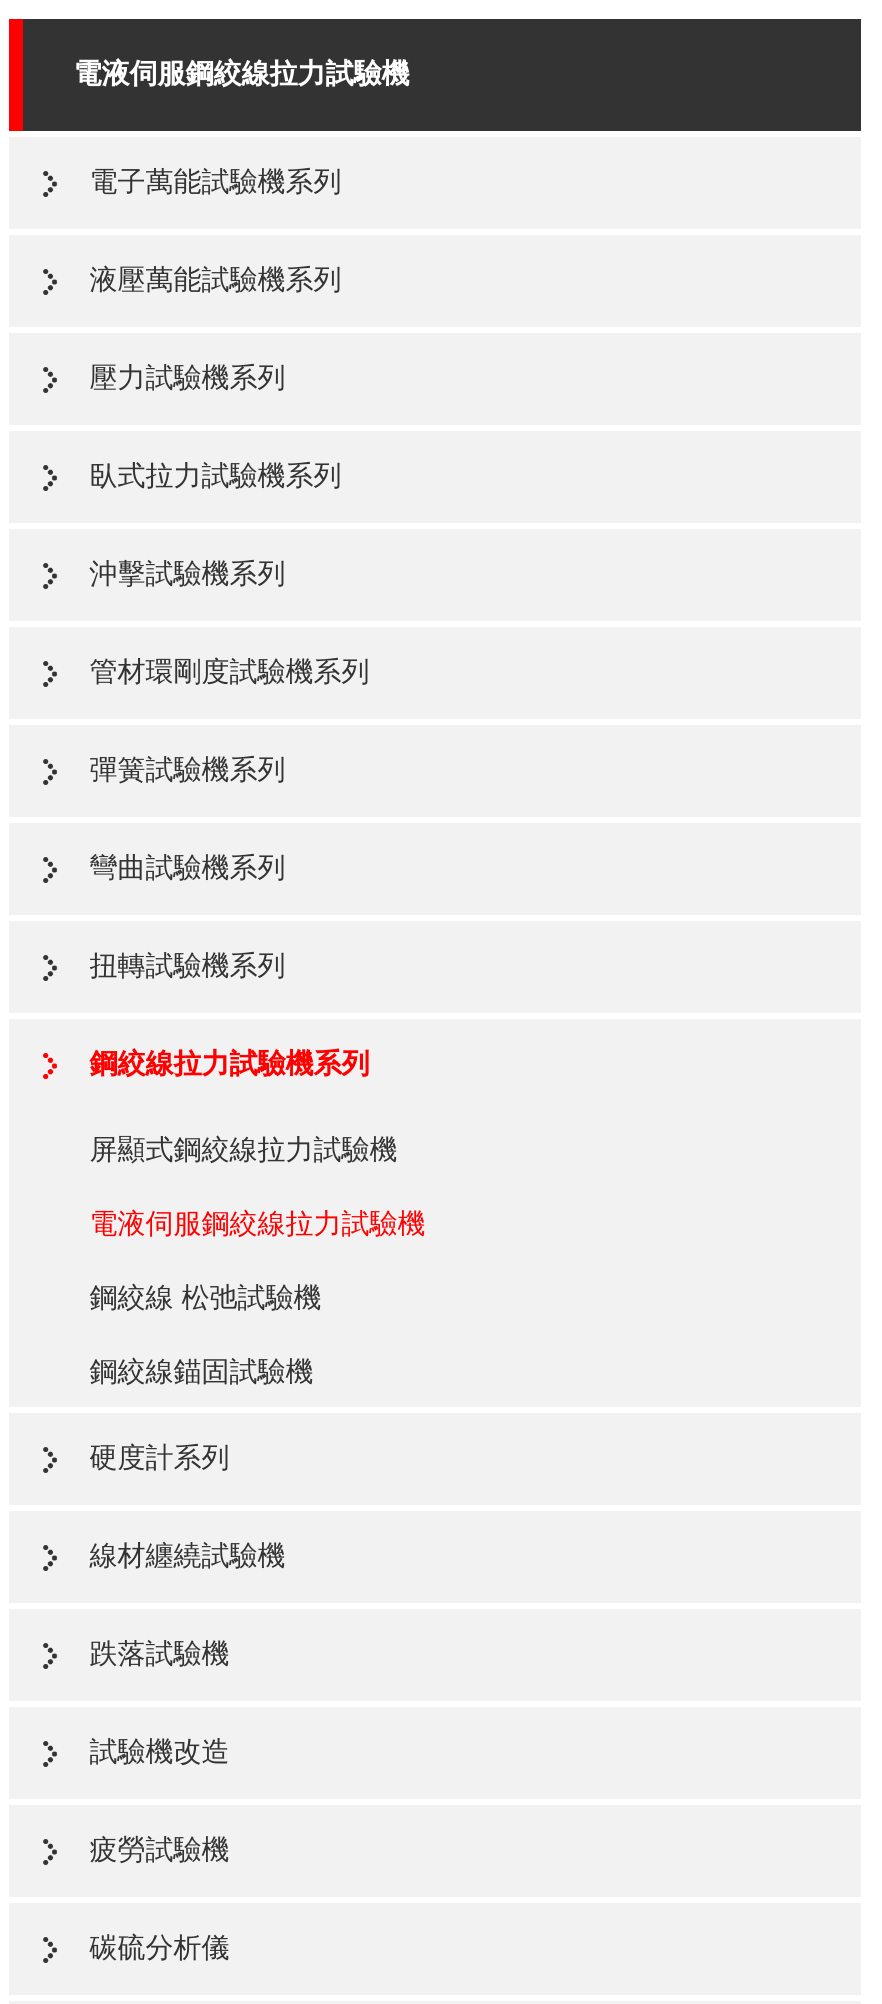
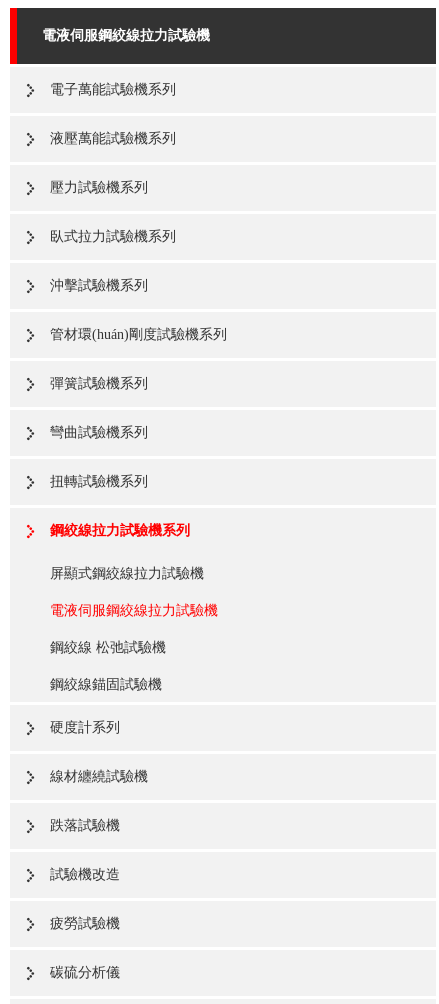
[89,657,369,687] 管材環剛度試驗機系列 -> [50,327,227,342] 管材環(huán)剛度試驗機系列

